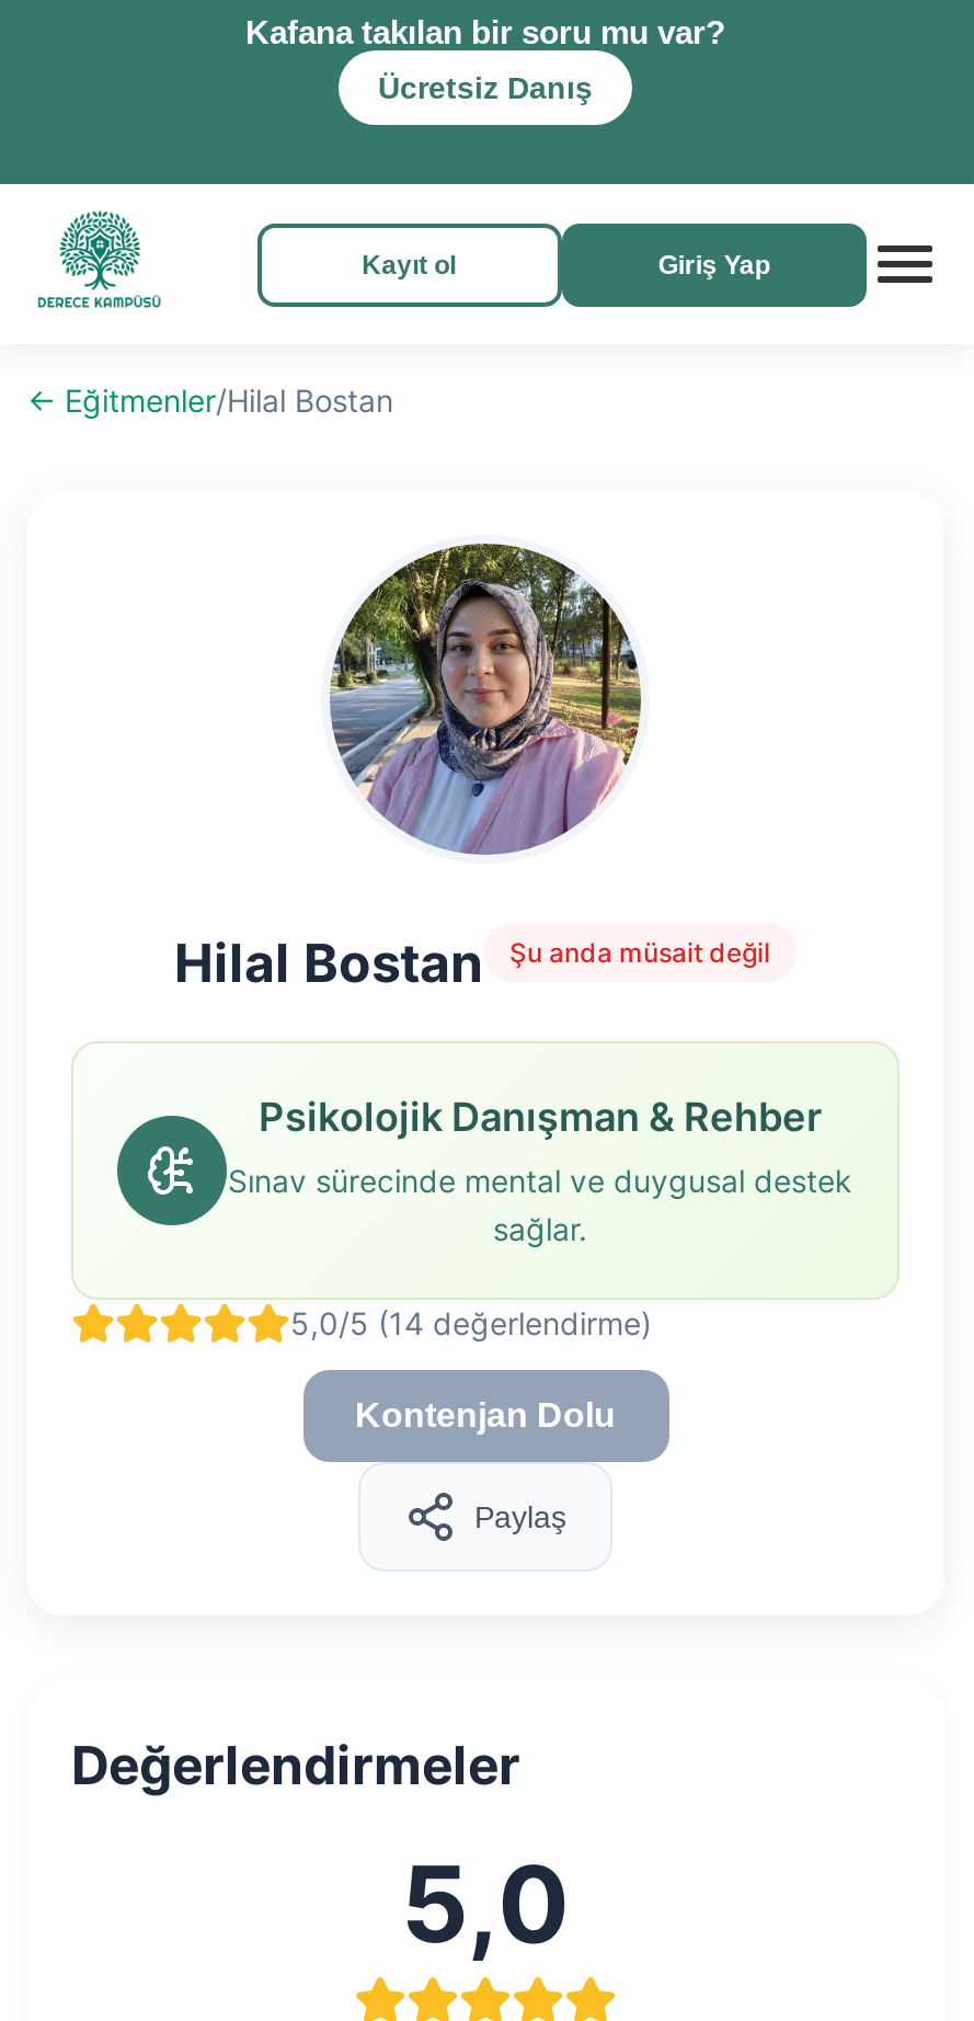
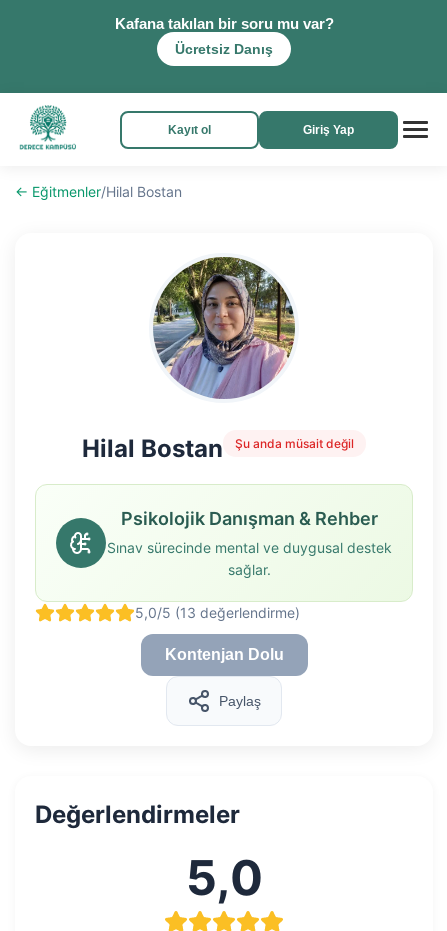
[290,1304,652,1341] 5,0/5 (14 değerlendirme) -> [135,604,300,621] 5,0/5 (13 değerlendirme)

